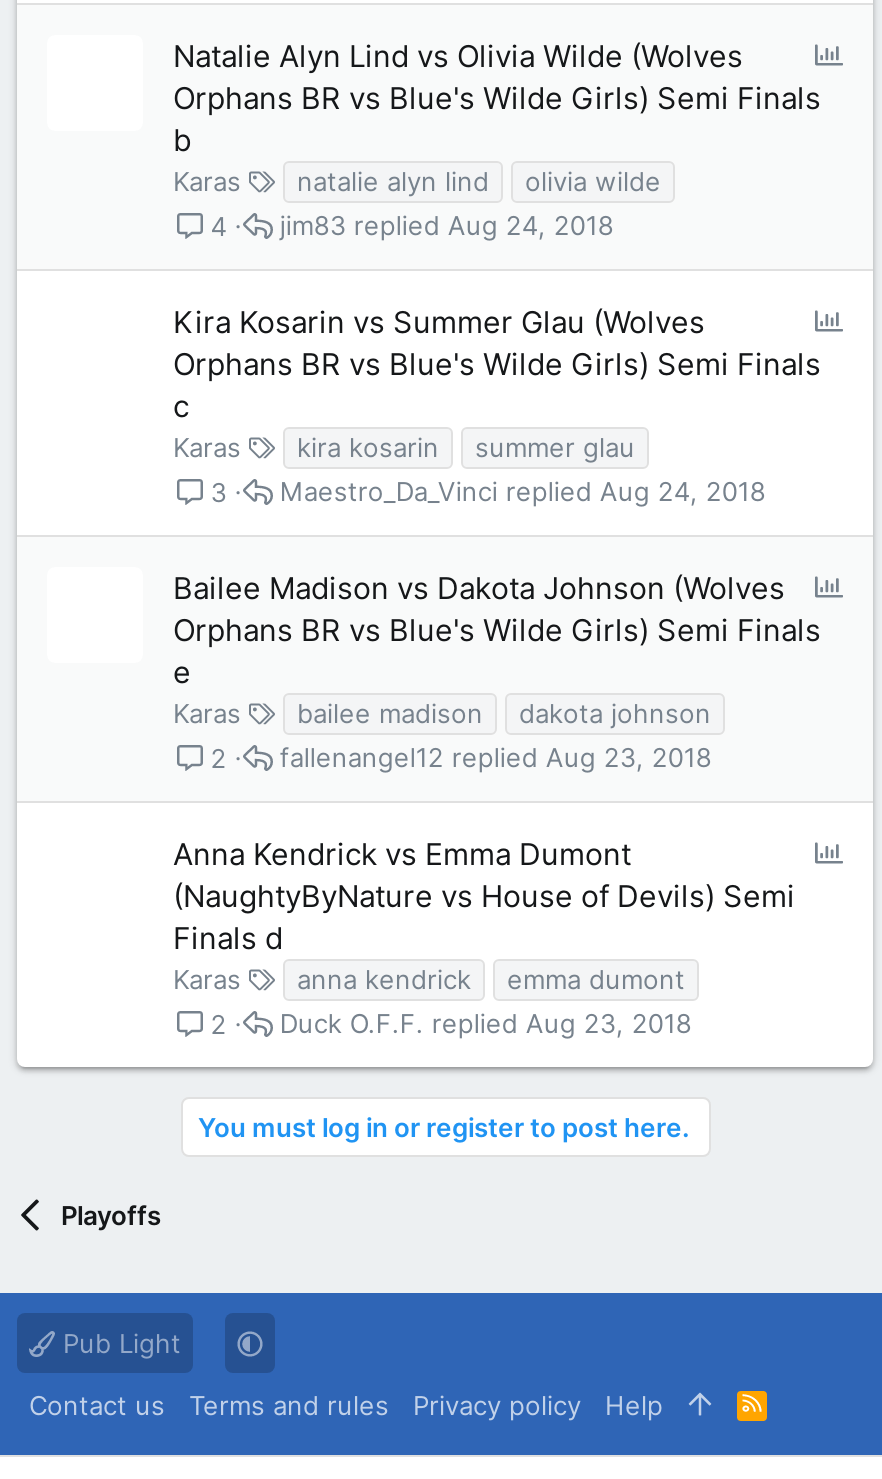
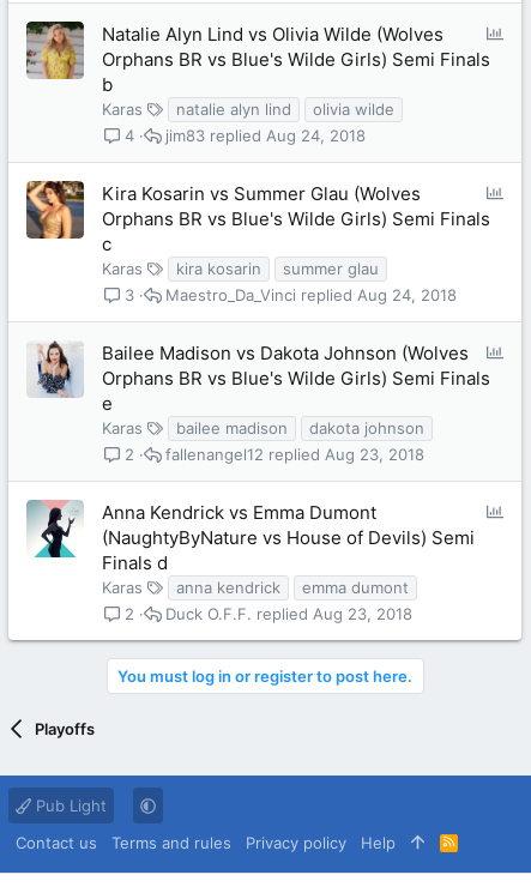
none -> [25,20,85,80] [image]
none -> [25,180,85,240] [image]
none -> [28,340,84,398] [image]
none -> [25,499,84,559] [image]

